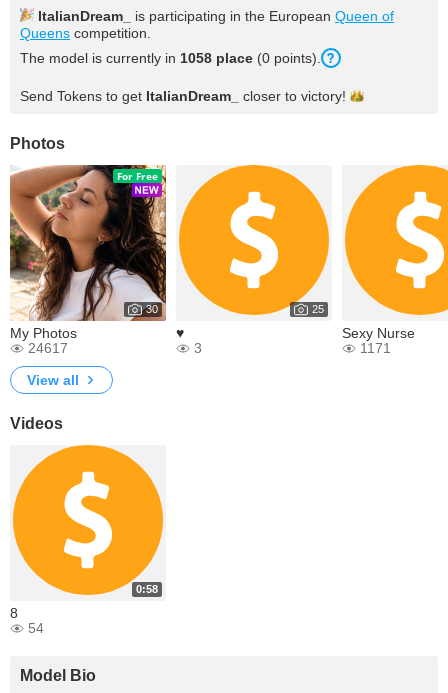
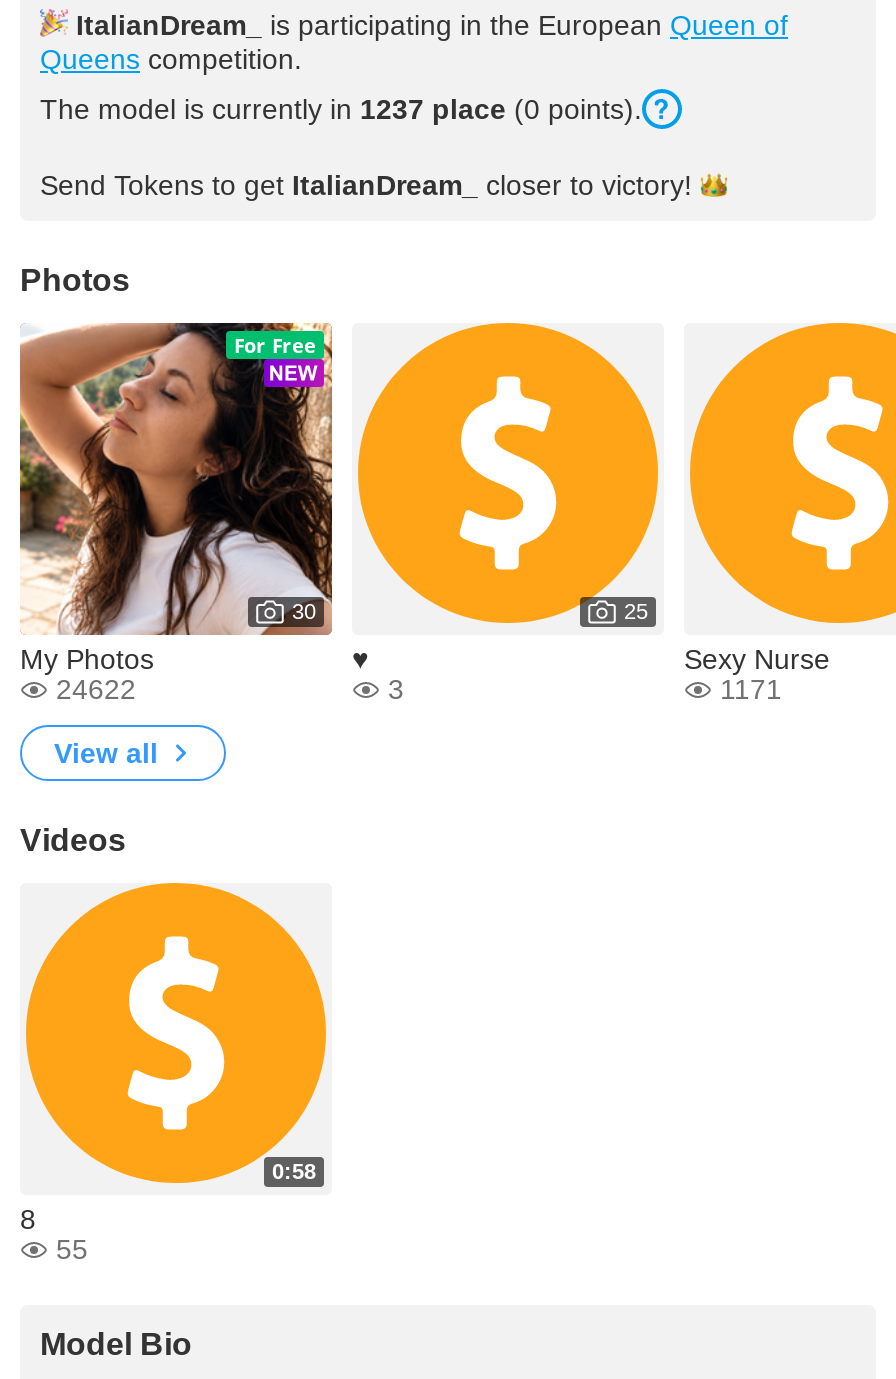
[20,50,321,66] The model is currently in 1058 place (0 points). -> [40,93,642,125] The model is currently in 1237 place (0 points).
[28,340,68,356] 24617 -> [56,673,136,705] 24622
[28,620,44,636] 54 -> [56,1233,88,1265] 55

